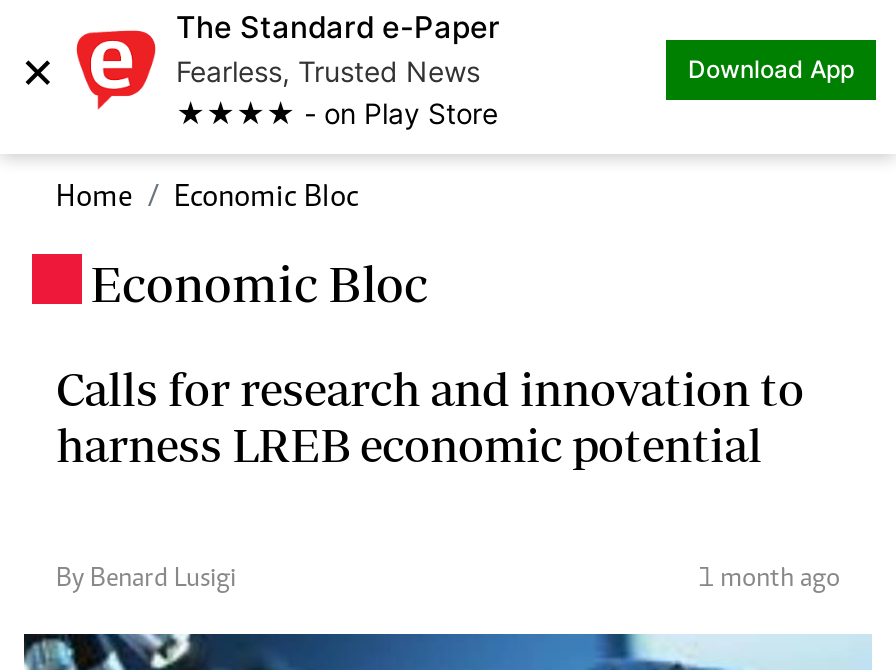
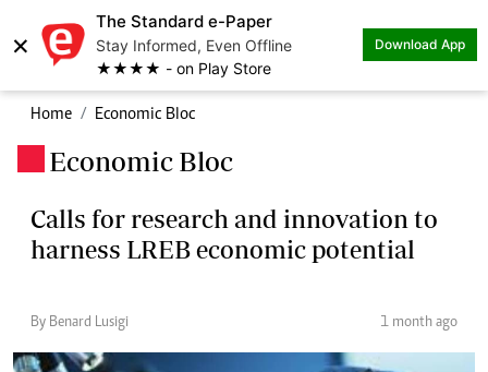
[176,54,480,88] Fearless, Trusted News -> [96,36,292,55] Stay Informed, Even Offline

